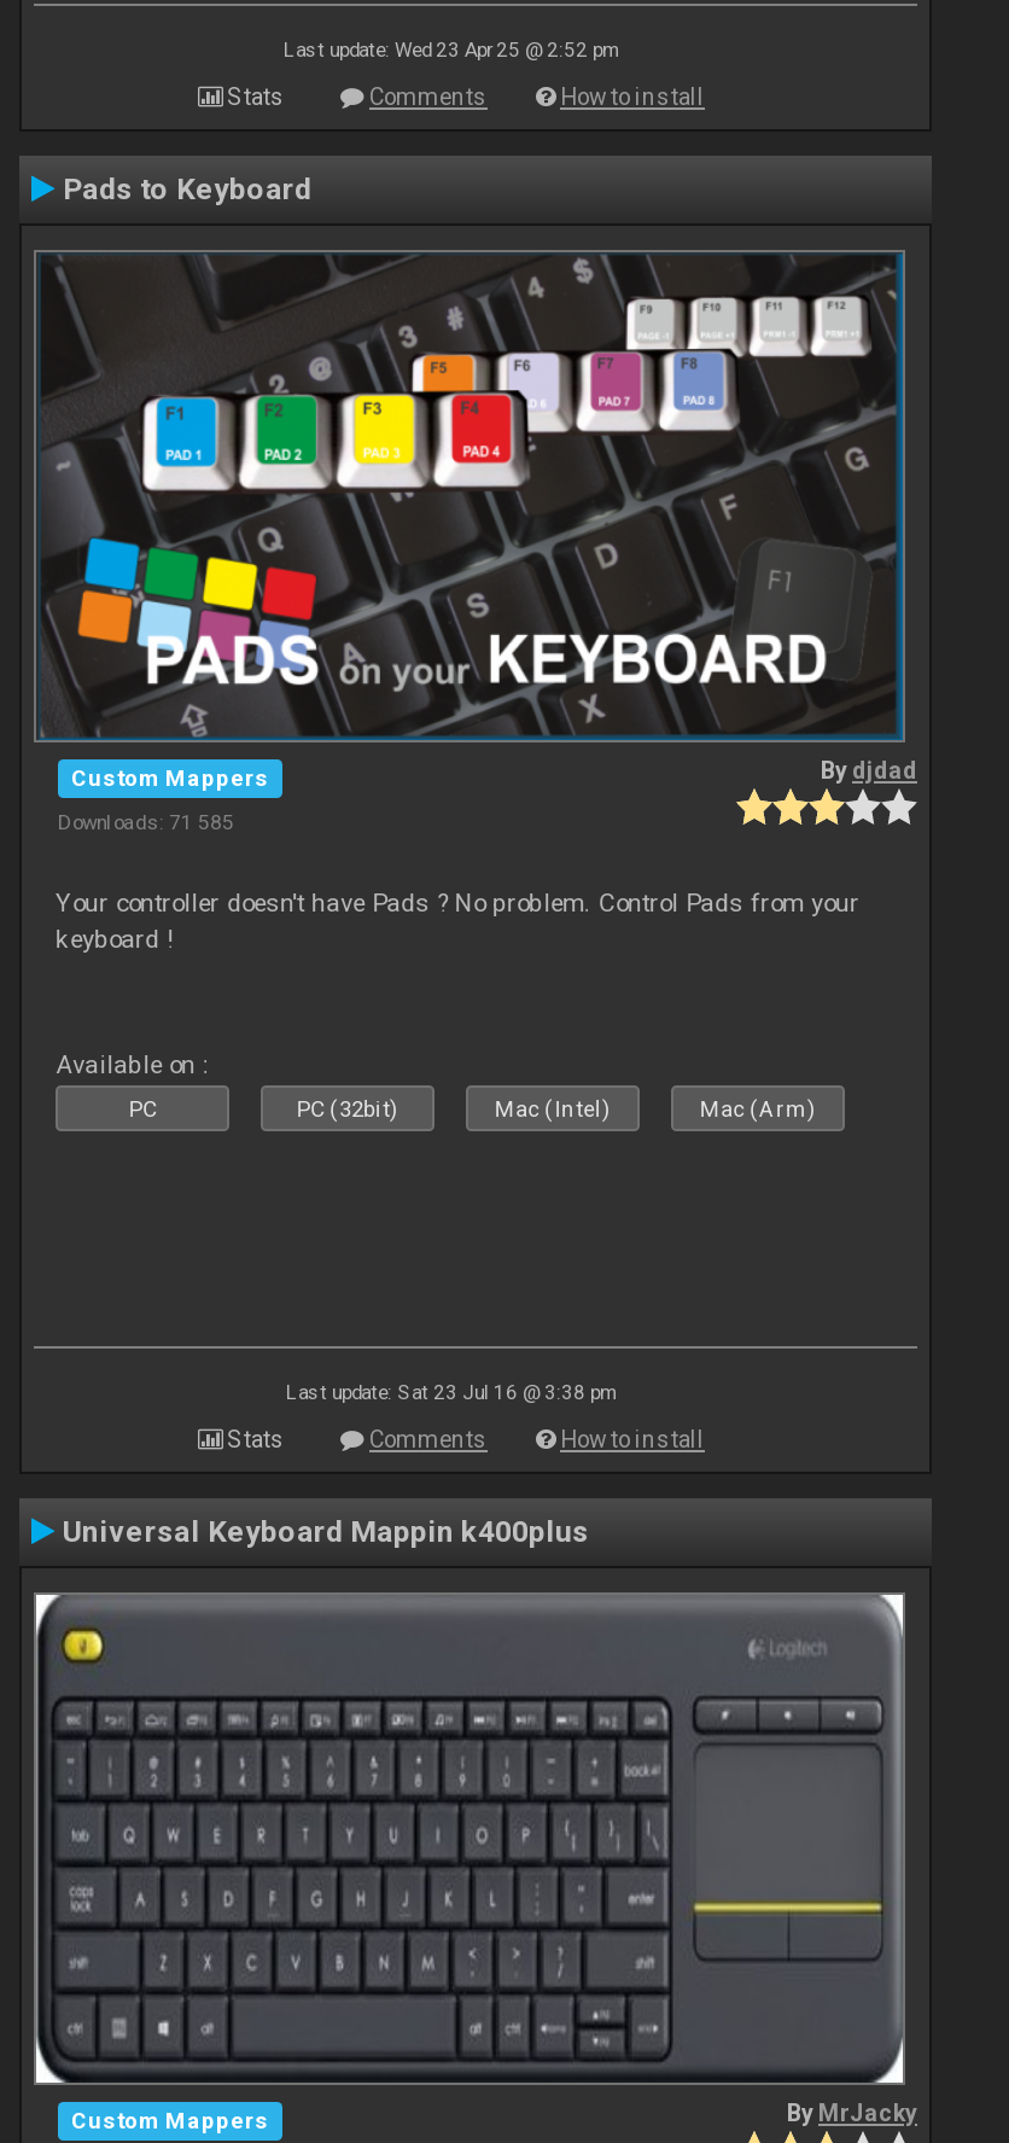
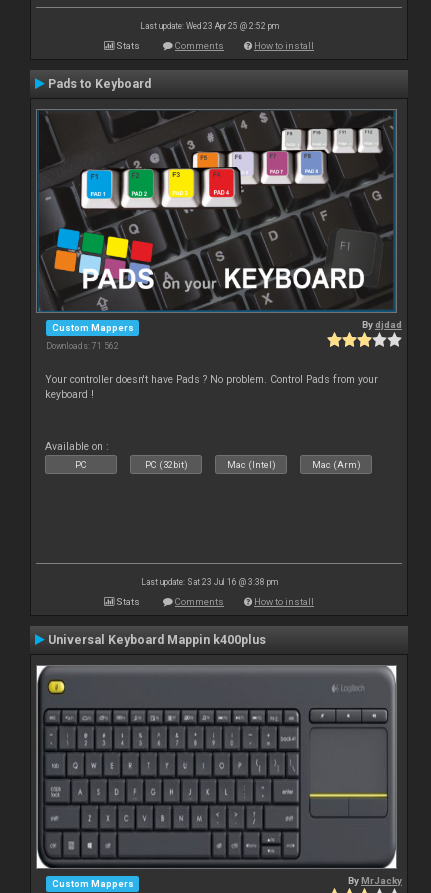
[58,809,234,834] Downloads: 71 585 -> [46,341,119,351] Downloads: 71 562

